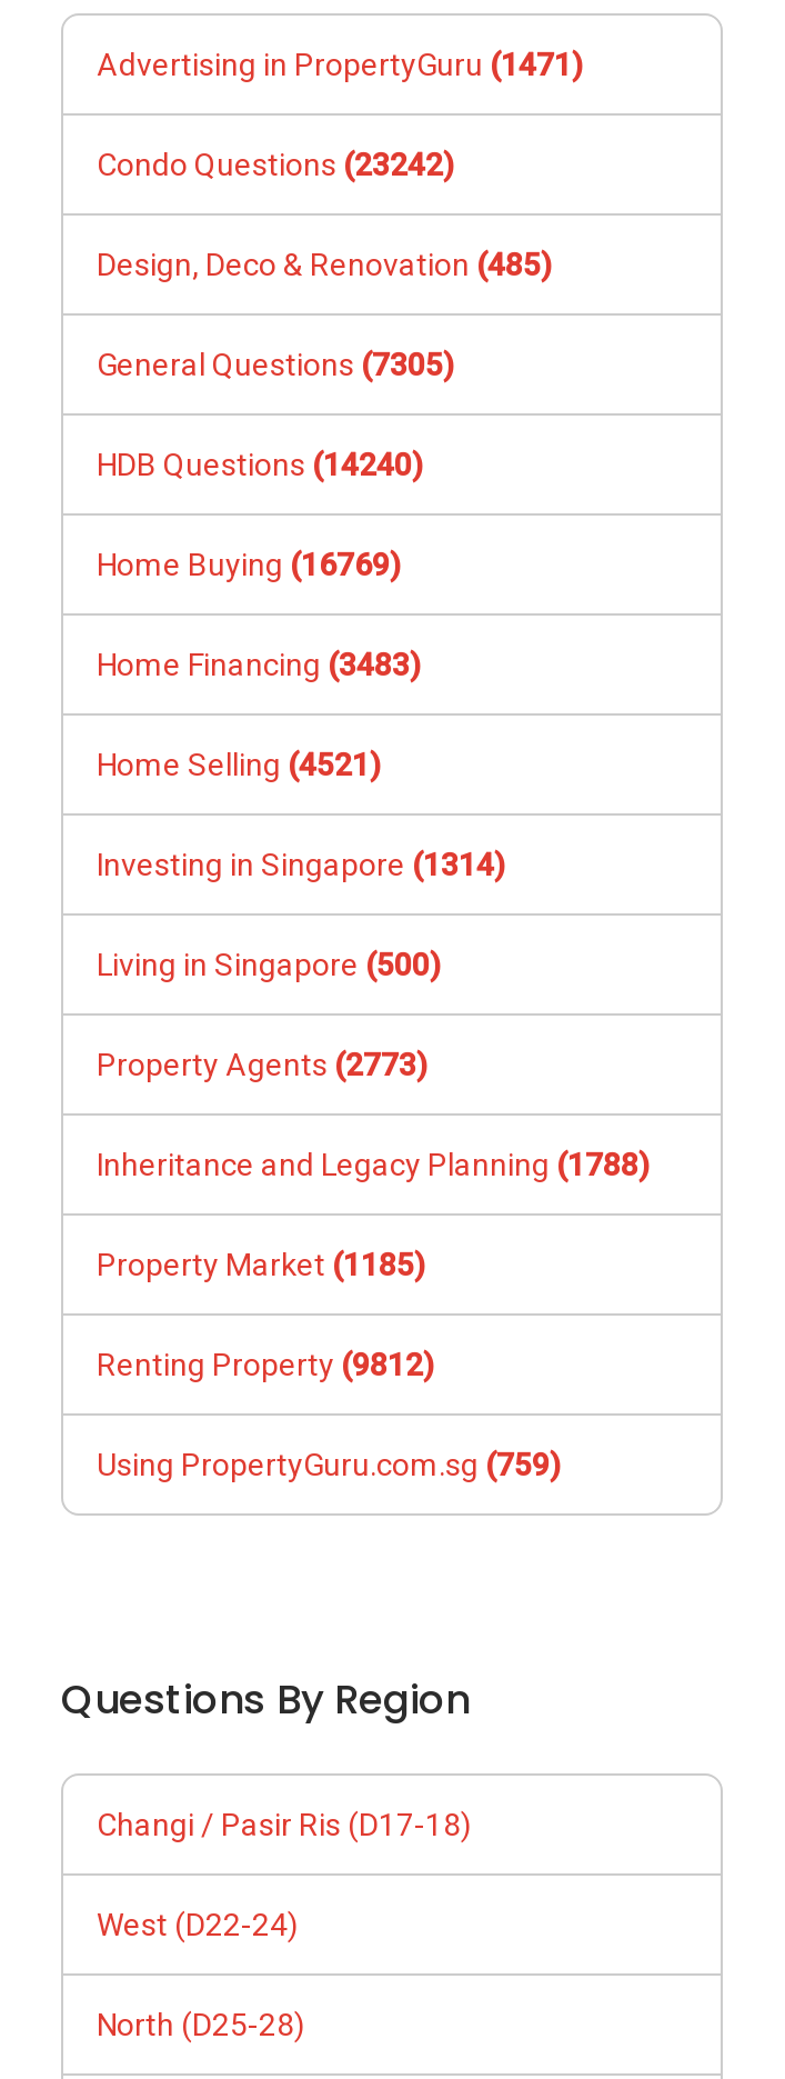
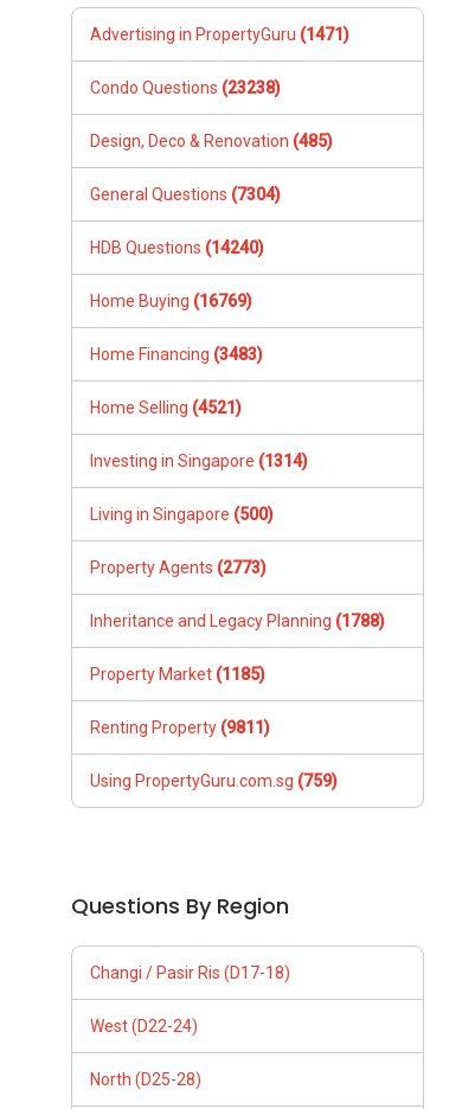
[97,146,454,181] Condo Questions (23242) -> [90,78,281,97] Condo Questions (23238)
[97,346,454,381] General Questions (7305) -> [90,184,281,203] General Questions (7304)
[97,1346,434,1381] Renting Property (9812) -> [90,717,270,736] Renting Property (9811)

